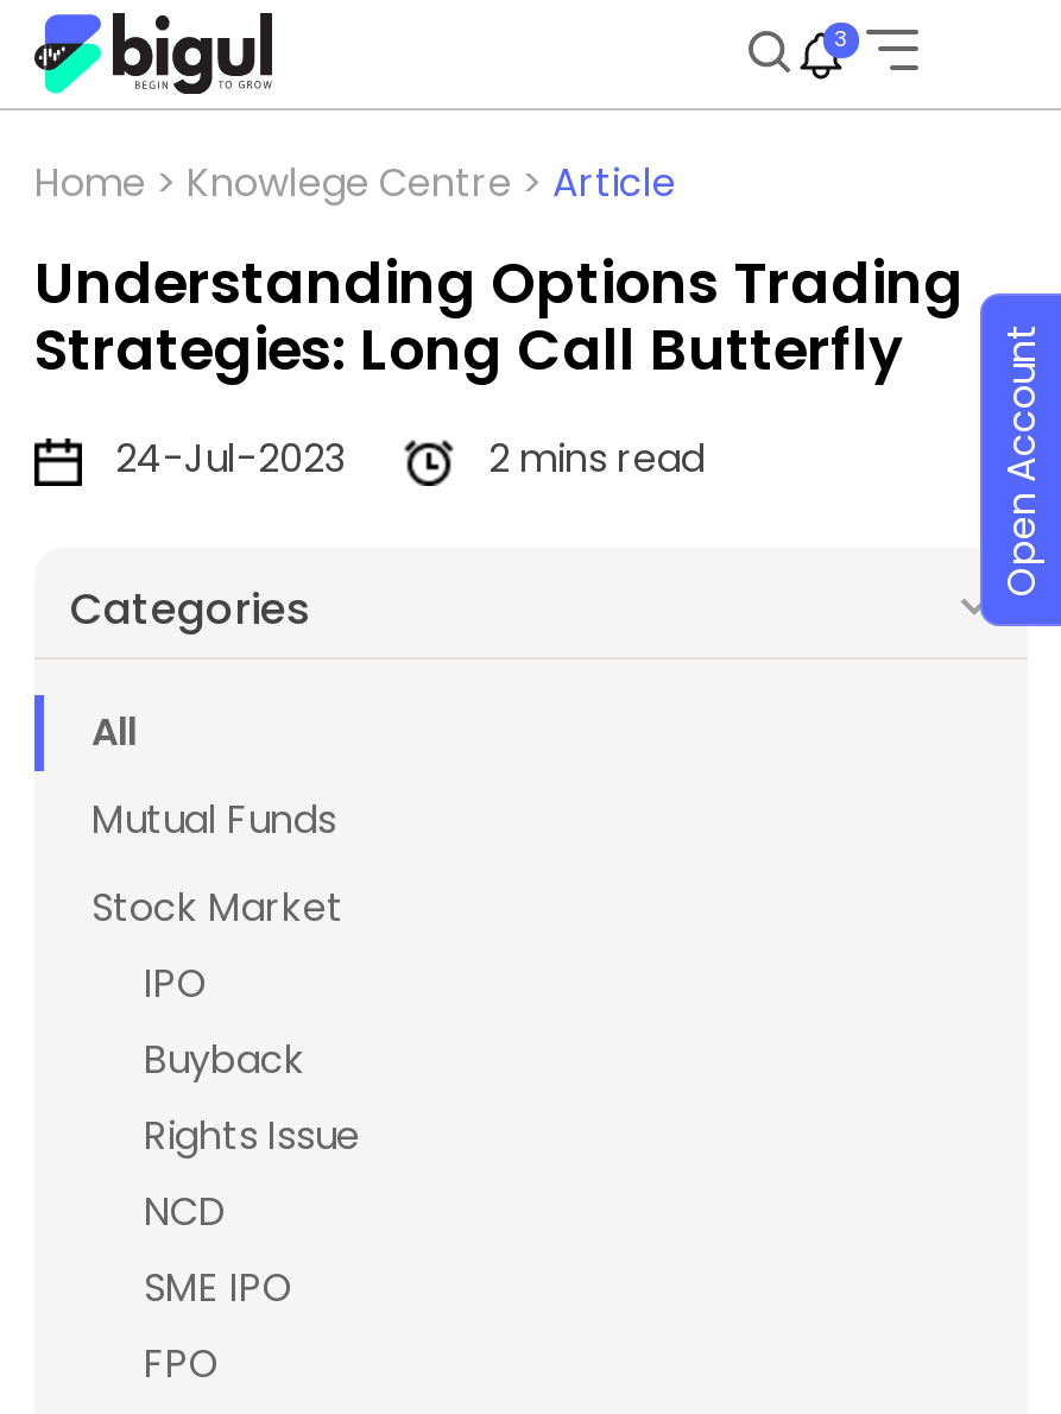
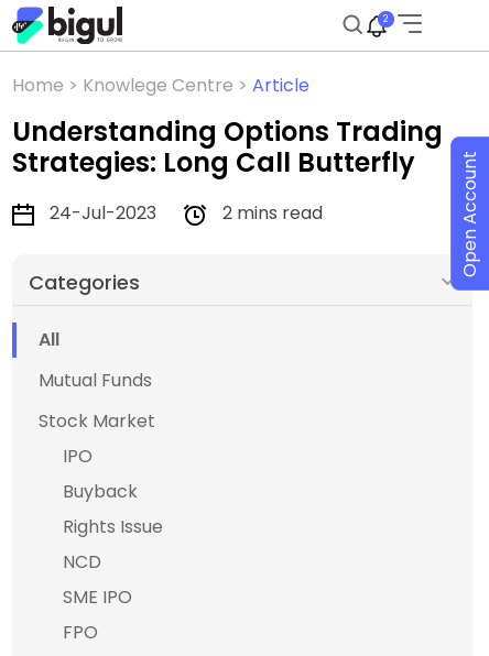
[834,25,848,53] 3 -> [383,12,389,25] 2

